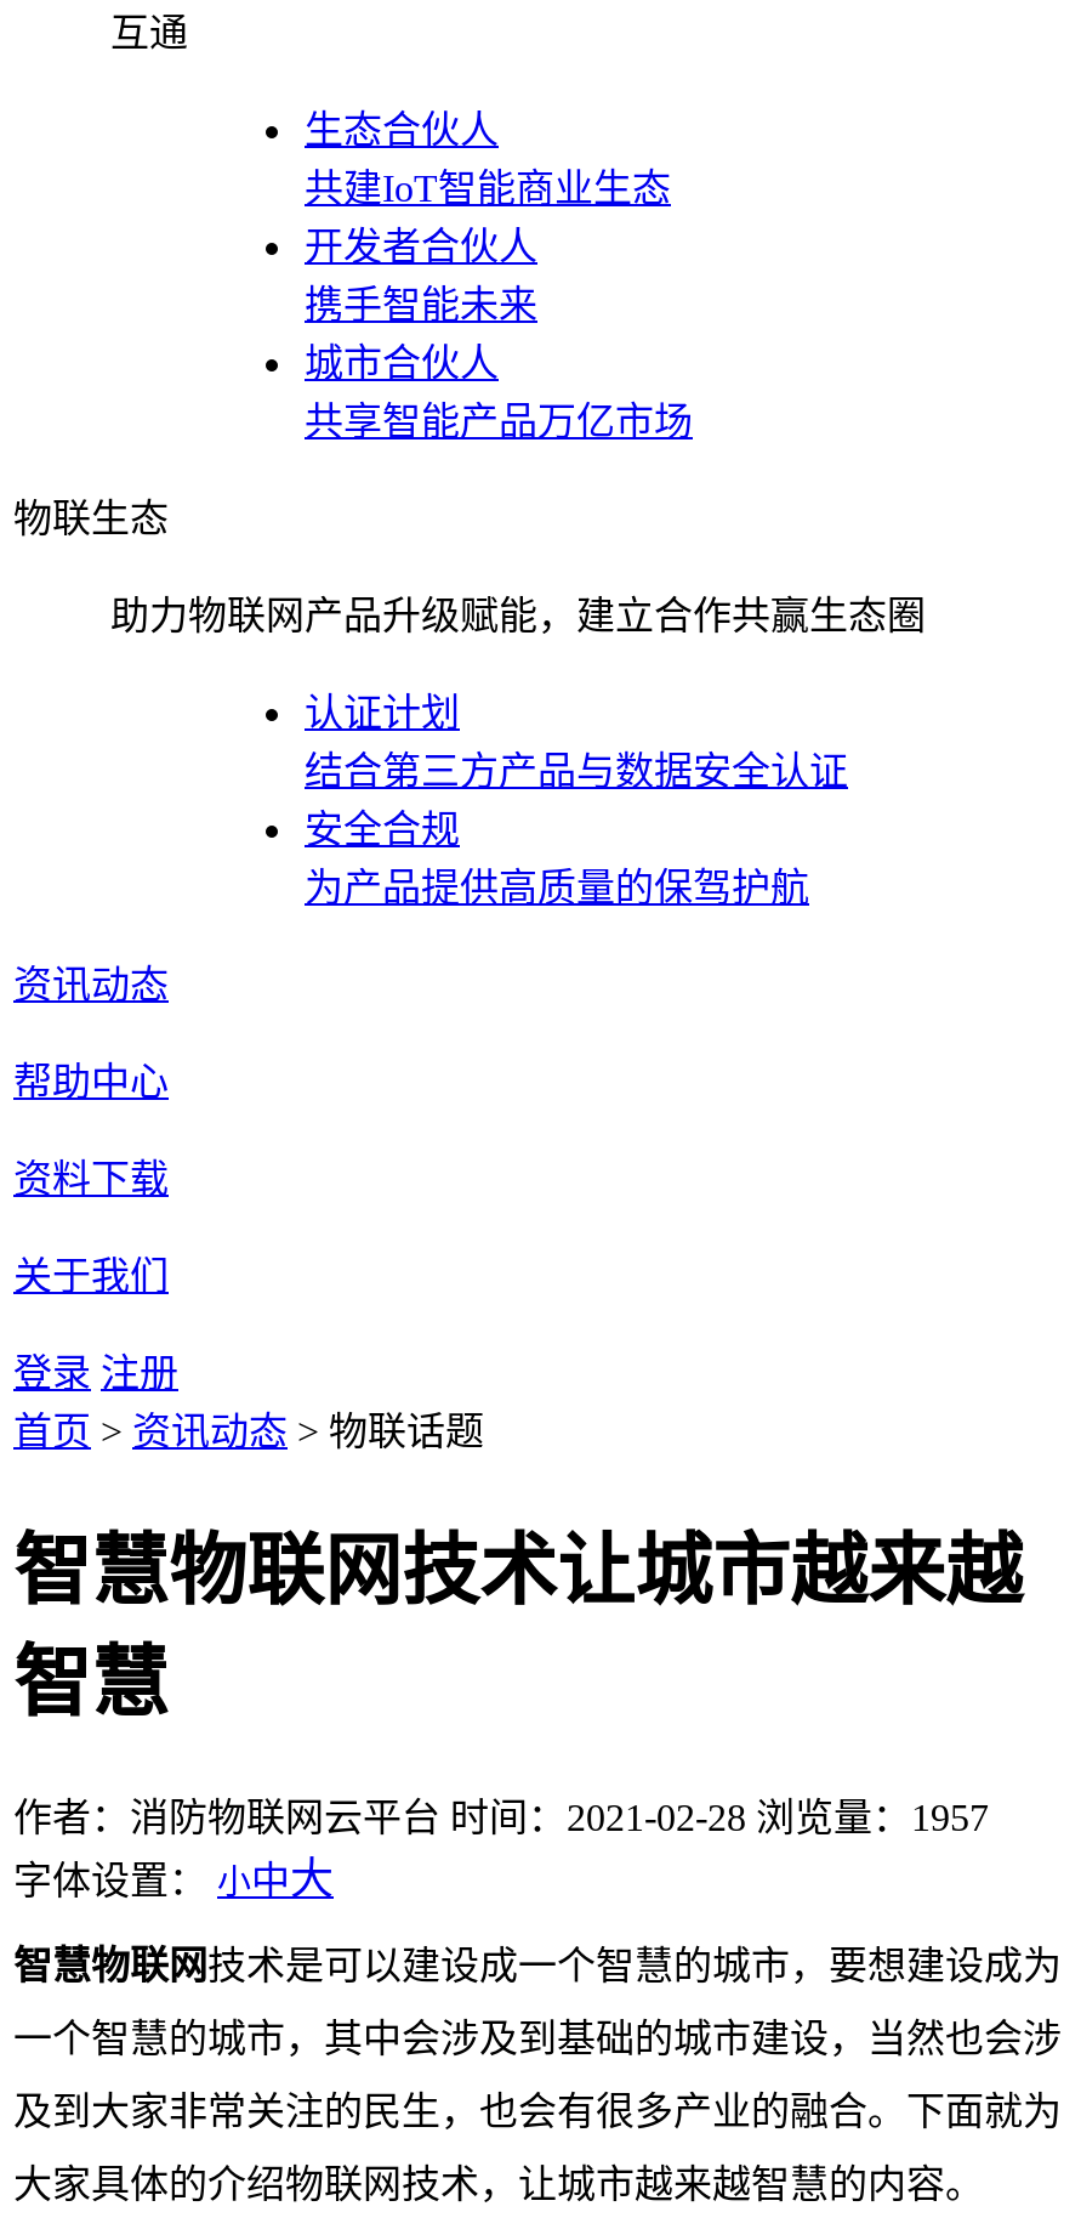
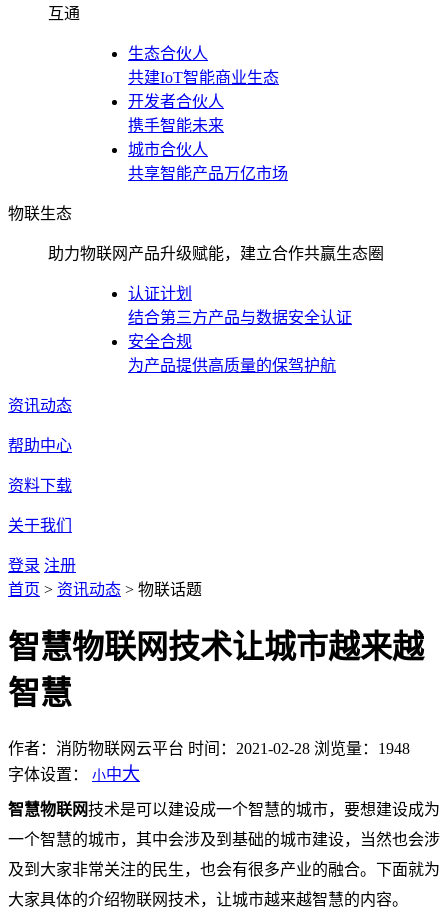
[13,1797,989,1838] 作者：消防物联网云平台 时间：2021-02-28 浏览量：1957 -> [8,740,410,757] 作者：消防物联网云平台 时间：2021-02-28 浏览量：1948

